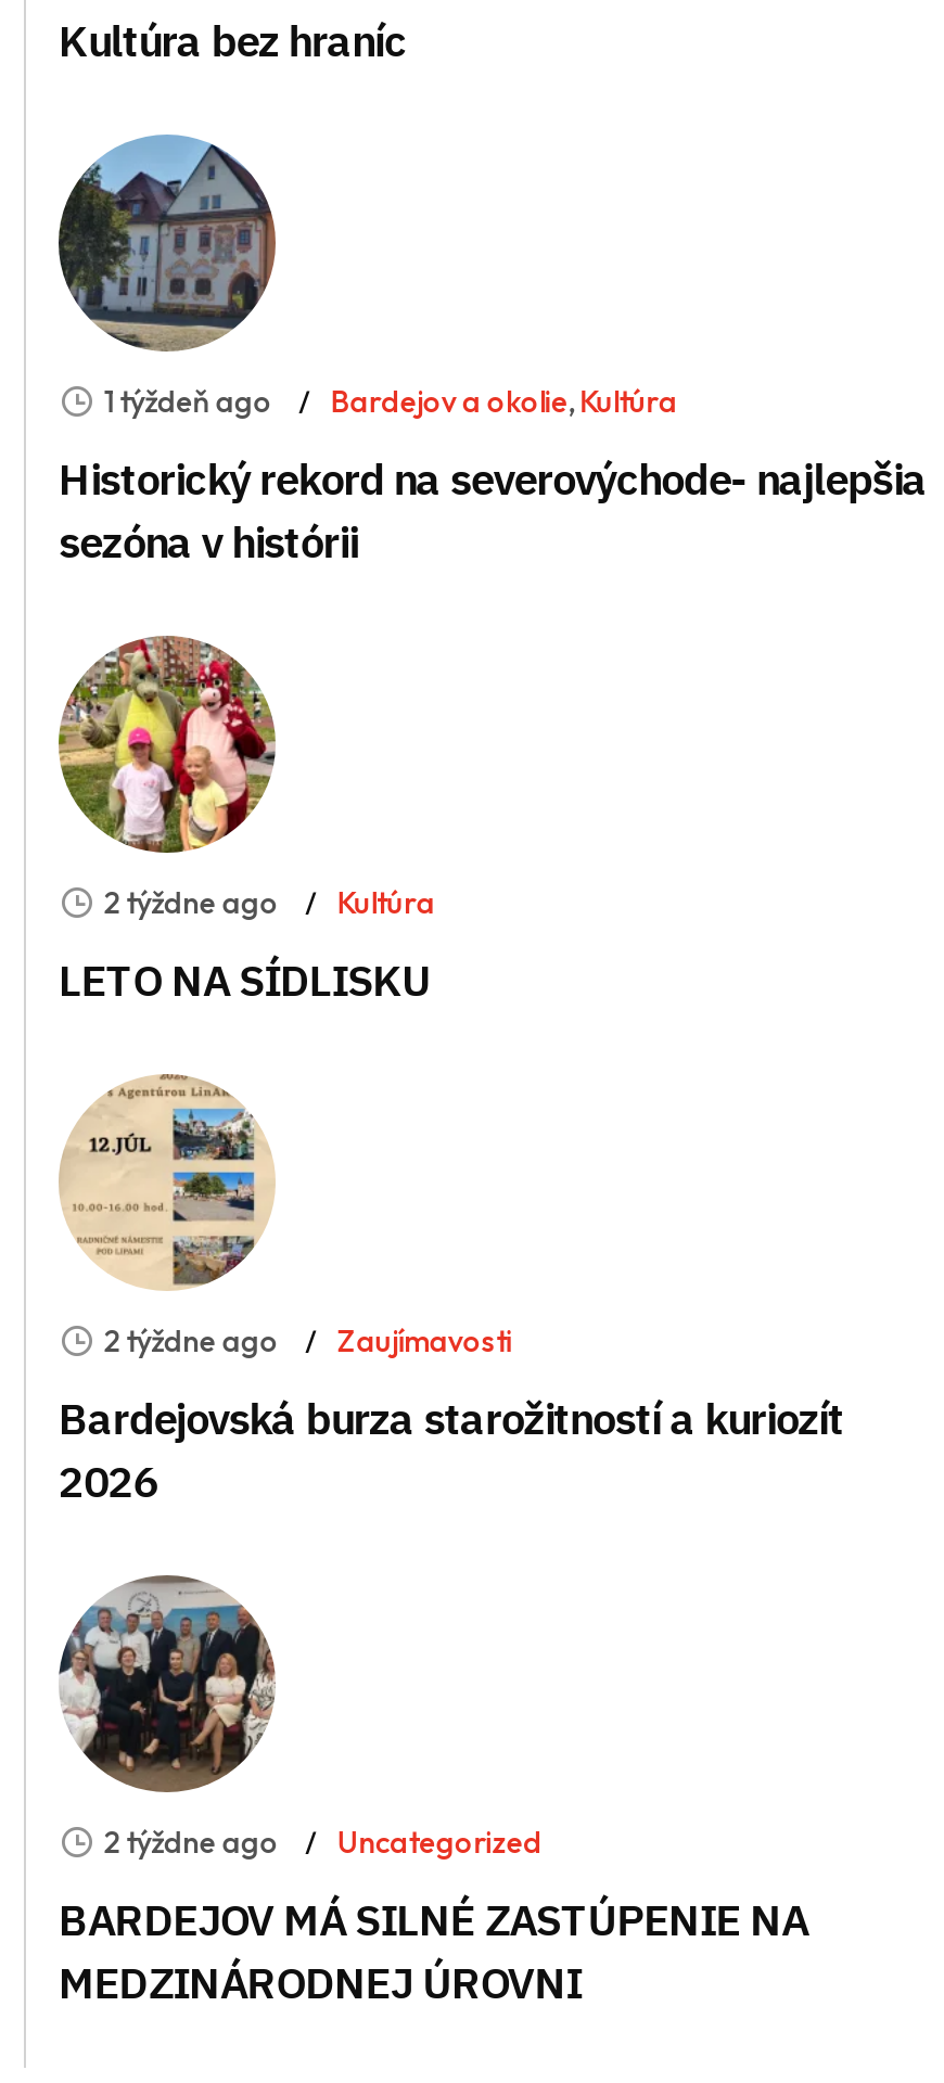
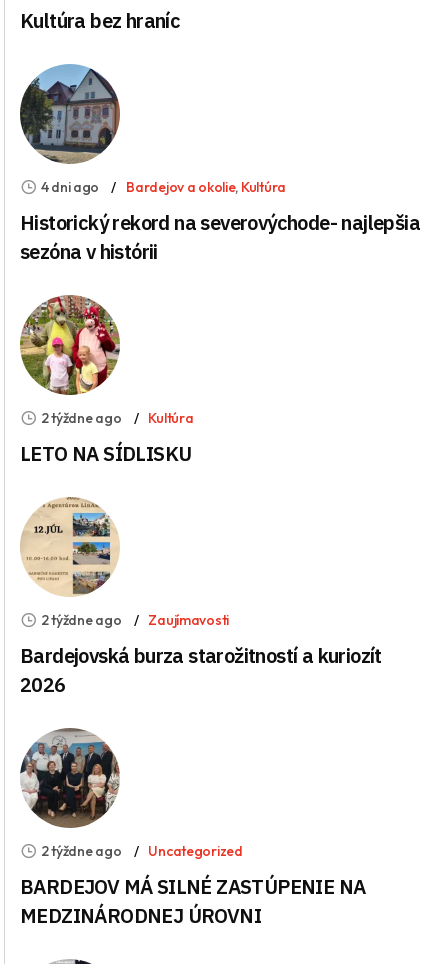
[104,382,677,421] 1 týždeň ago Bardejov a okolie, Kultúra -> [41,178,286,196] 4 dni ago Bardejov a okolie, Kultúra

